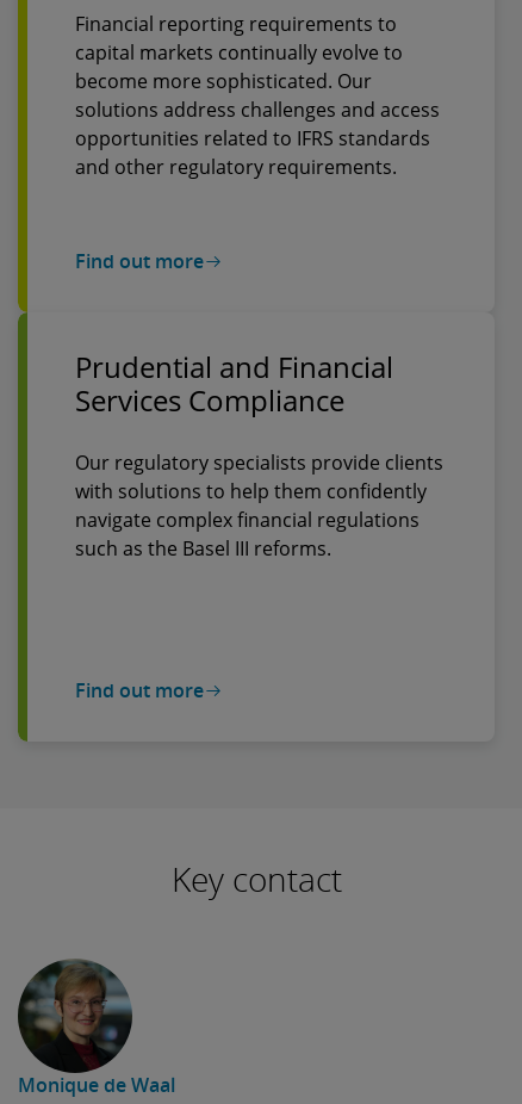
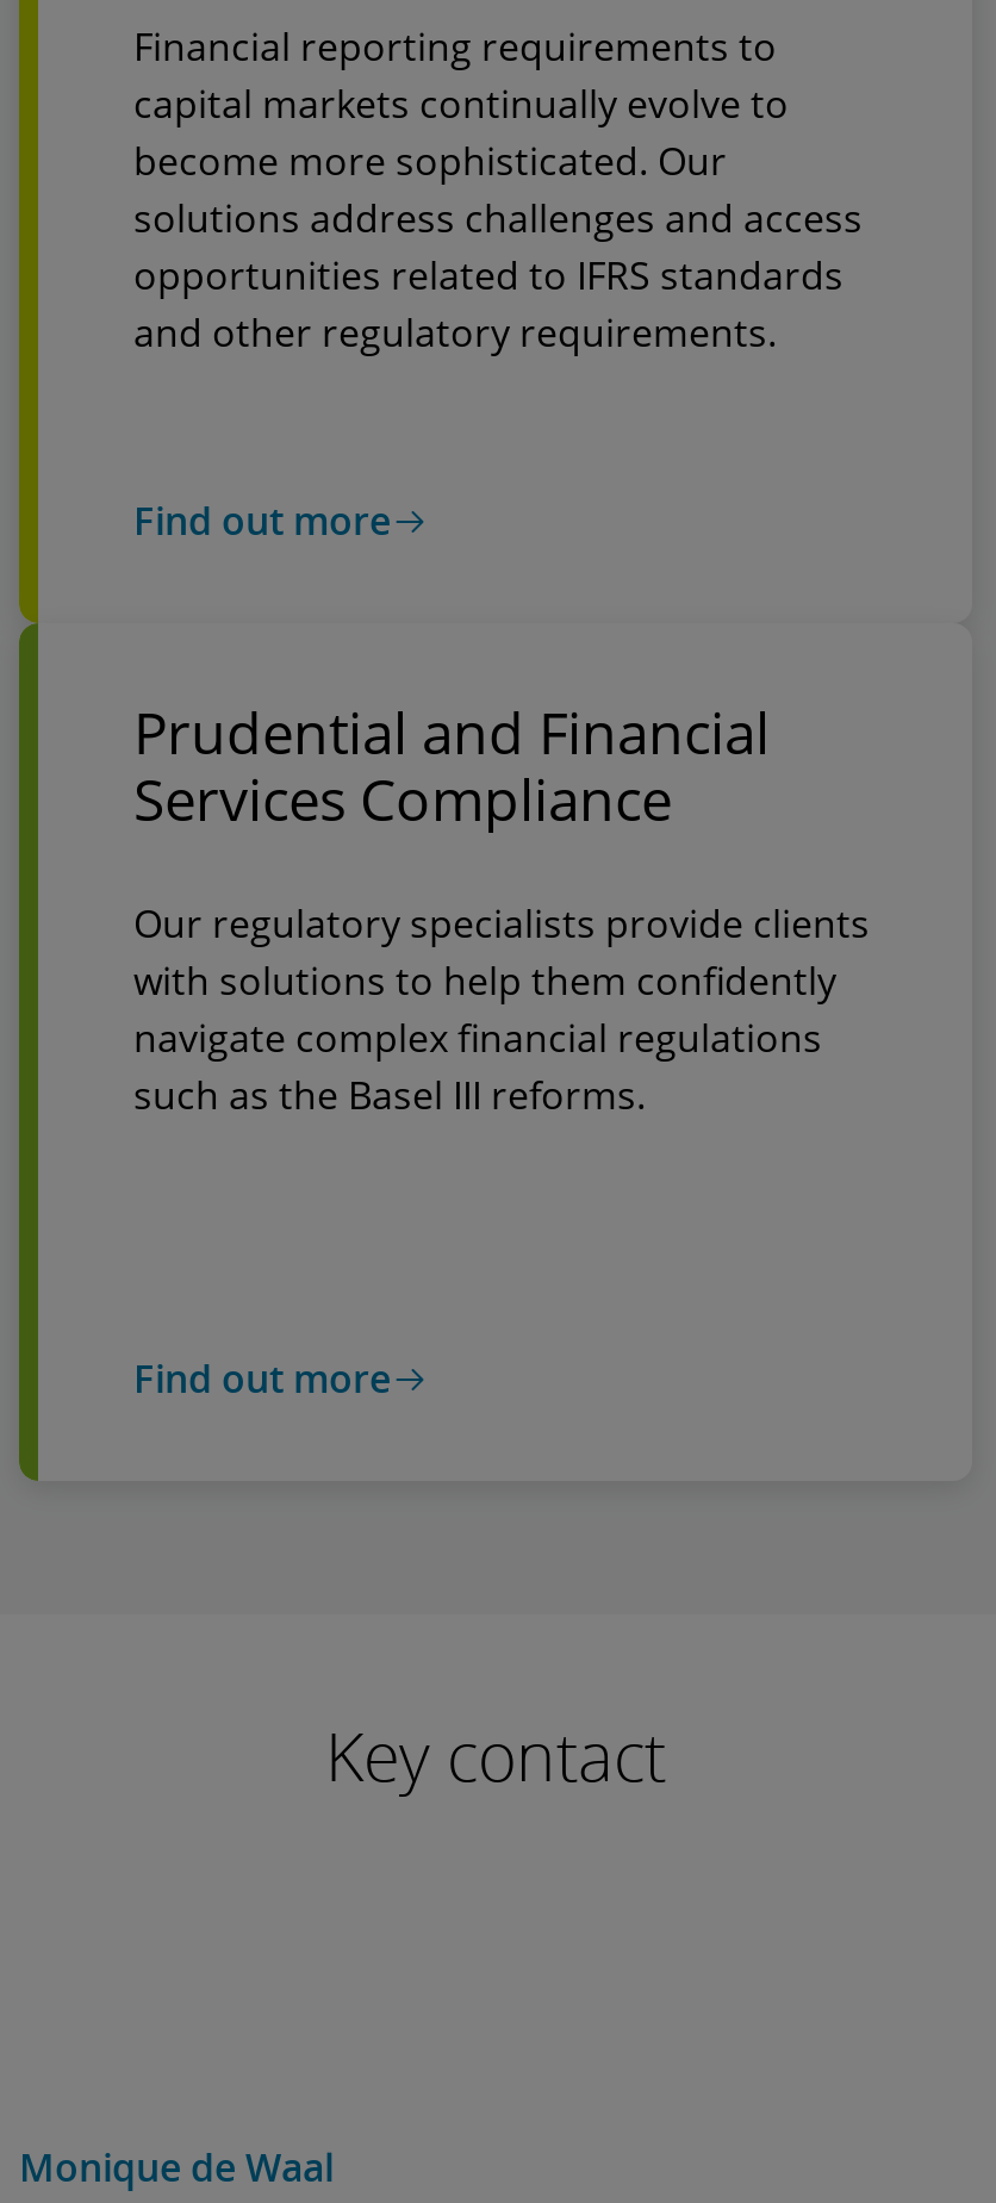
[17,959,133,1068] [image] -> none

